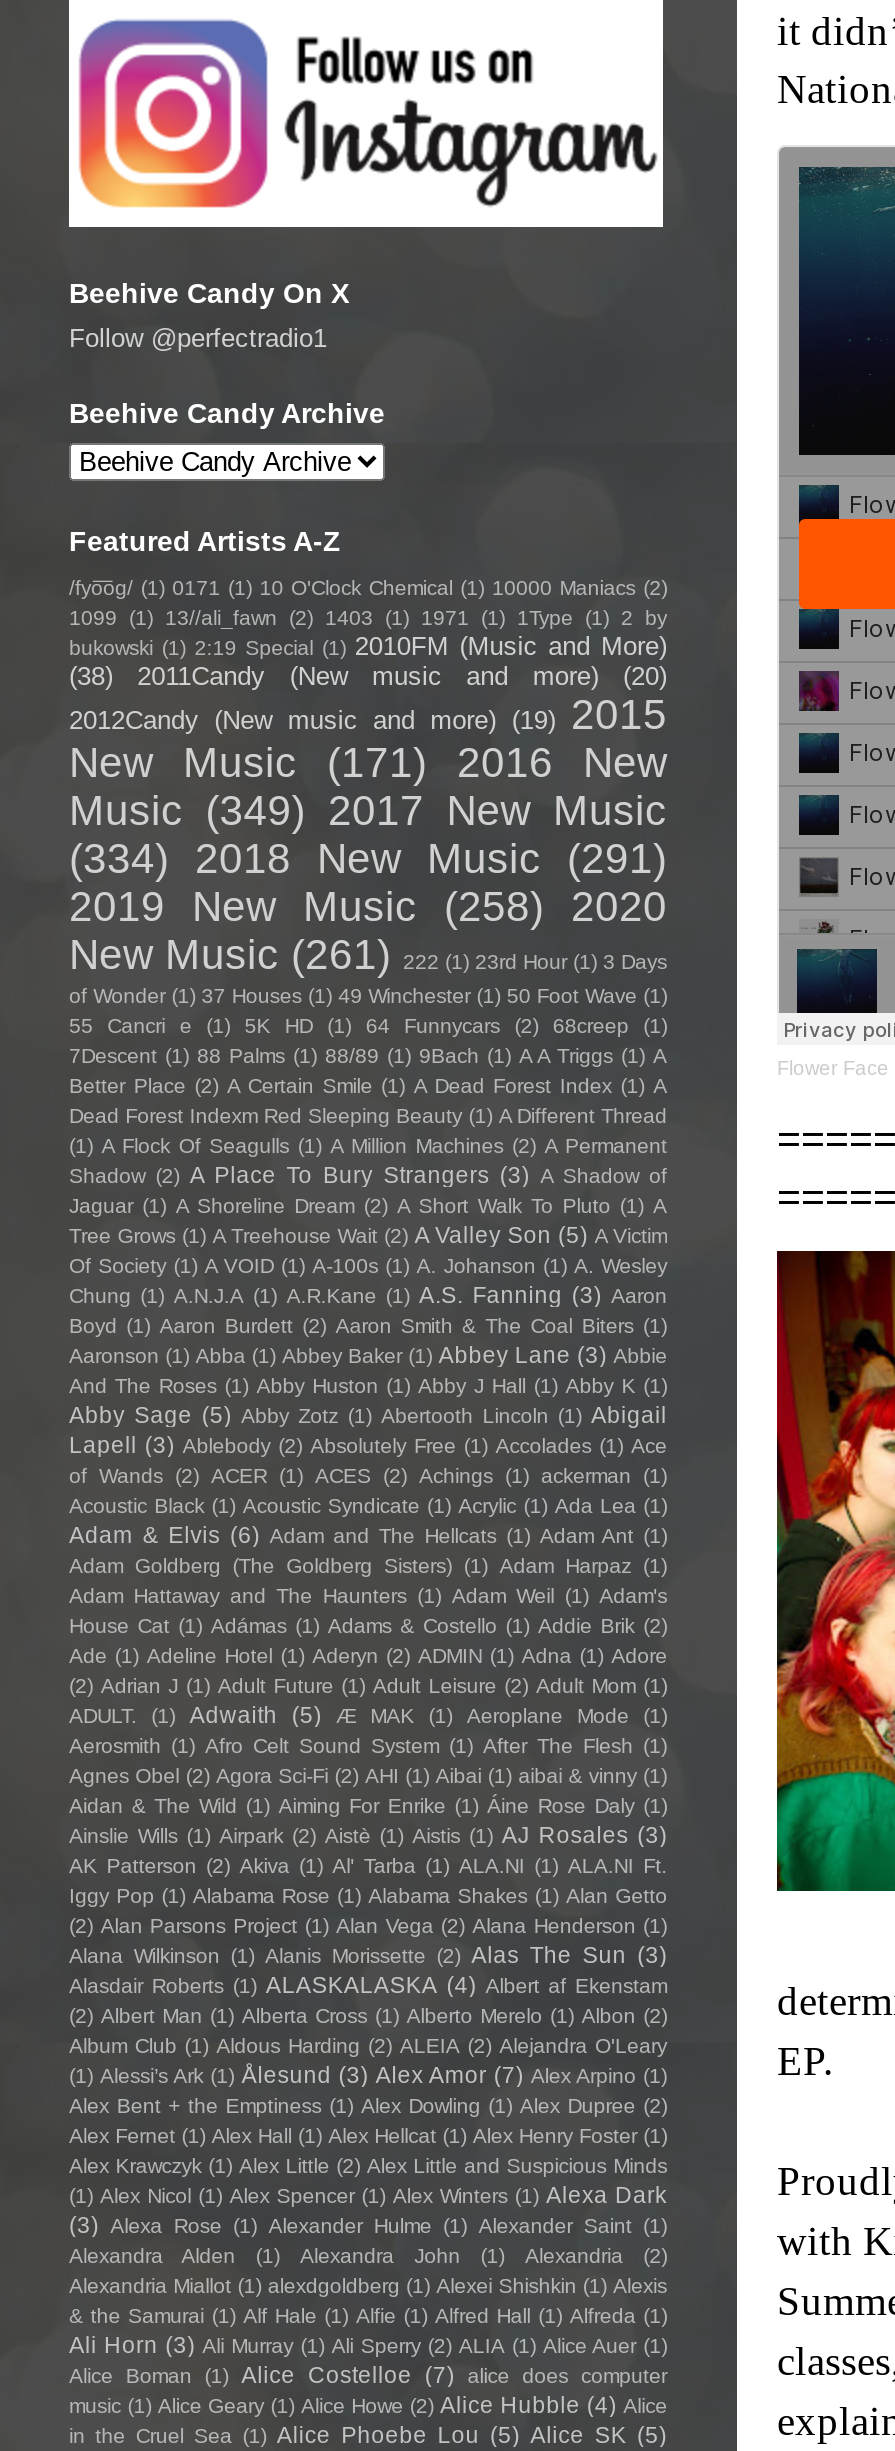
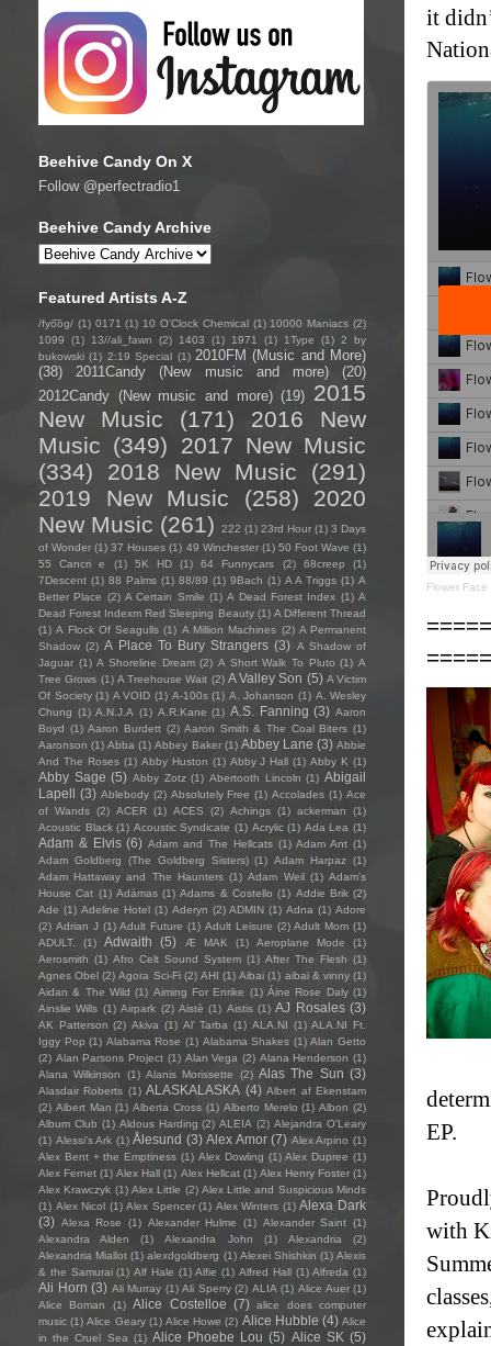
[69,2095,667,2117] Alex Bent + the Emptiness (1) Alex Dowling (1) Alex Dupree (2) -> [38,1151,366,1163] Alex Bent + the Emptiness (1) Alex Dowling (1) Alex Dupree (1)

